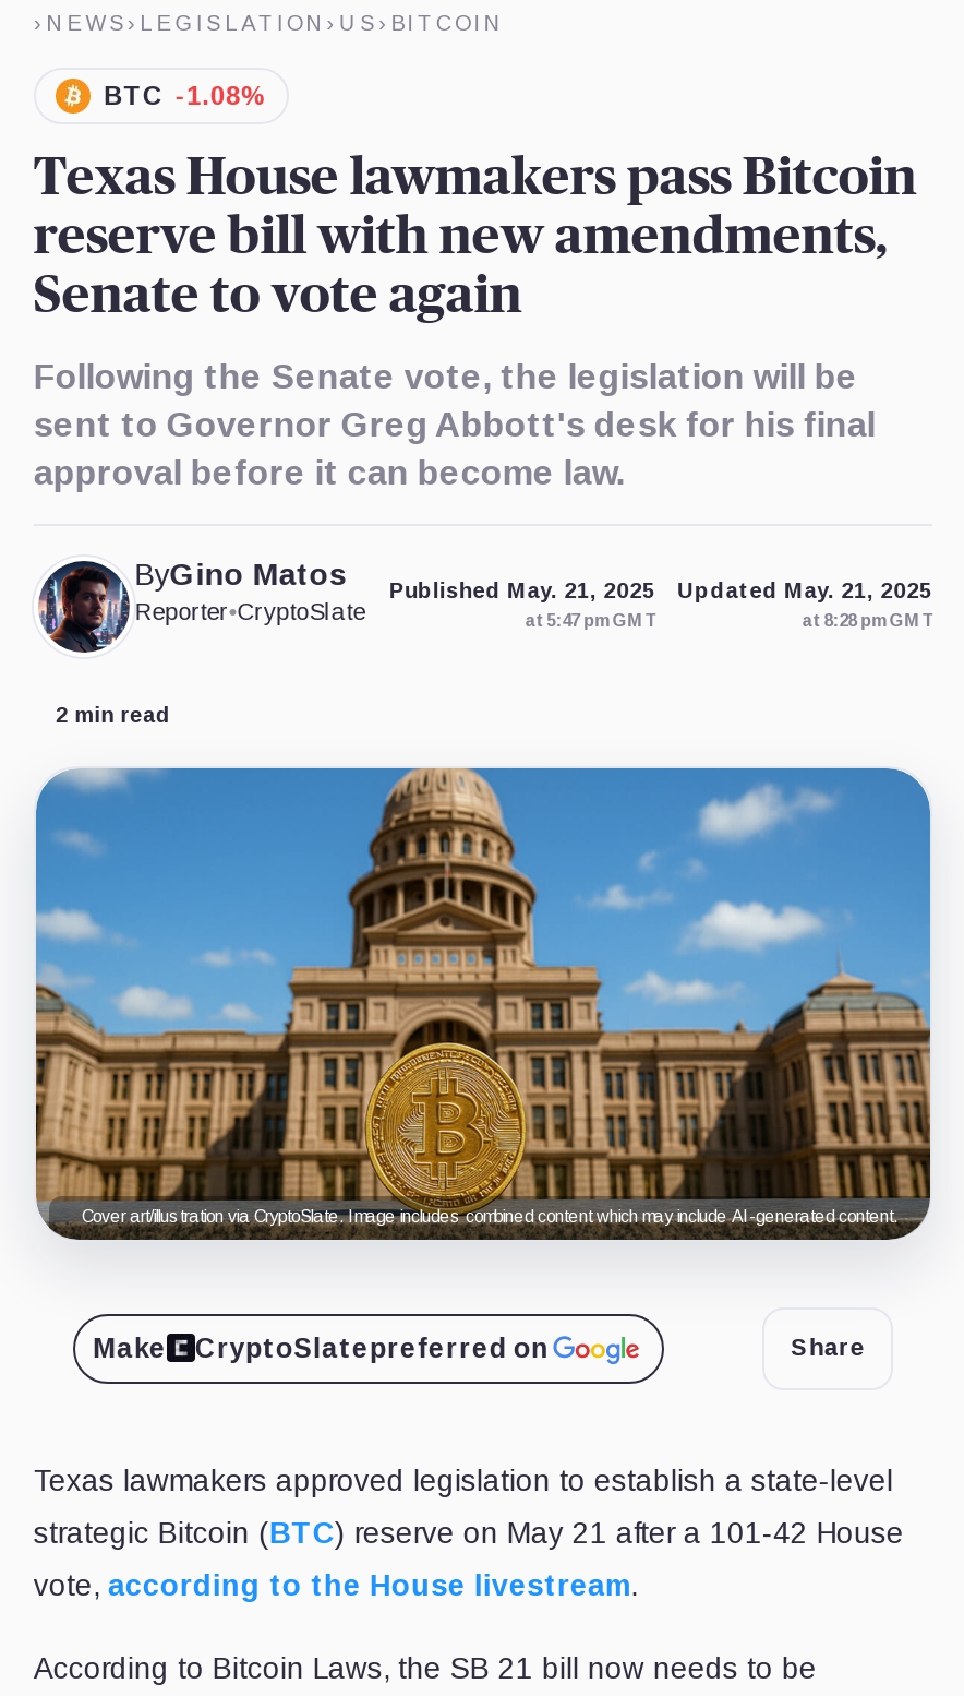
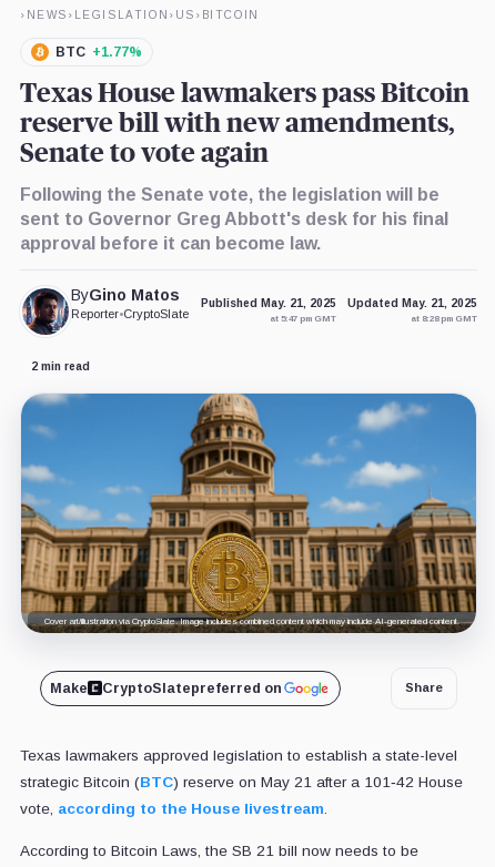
[103,81,267,111] BTC -1.08% -> [55,44,142,60] BTC +1.77%

